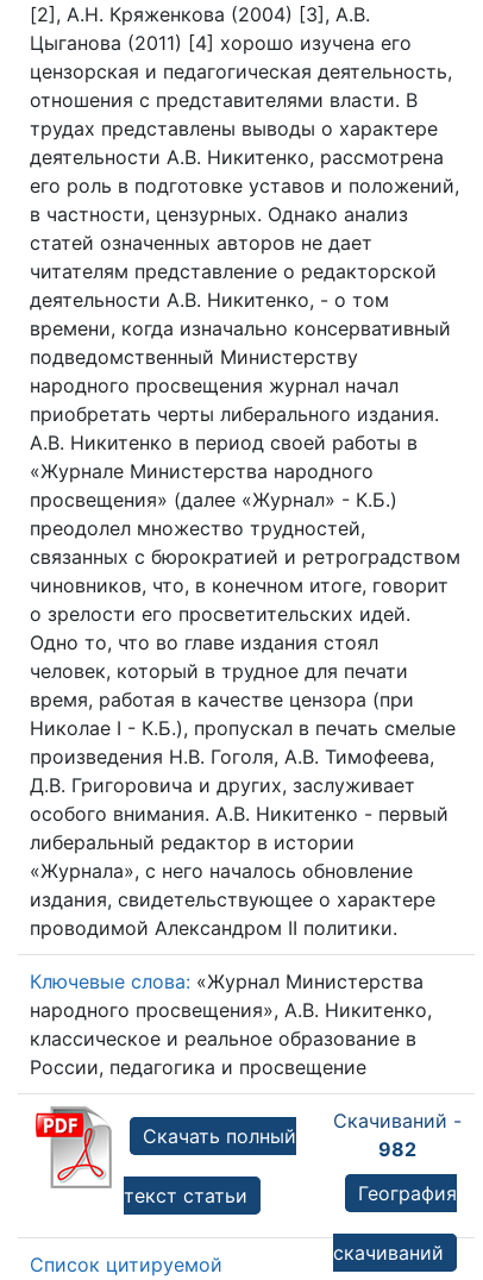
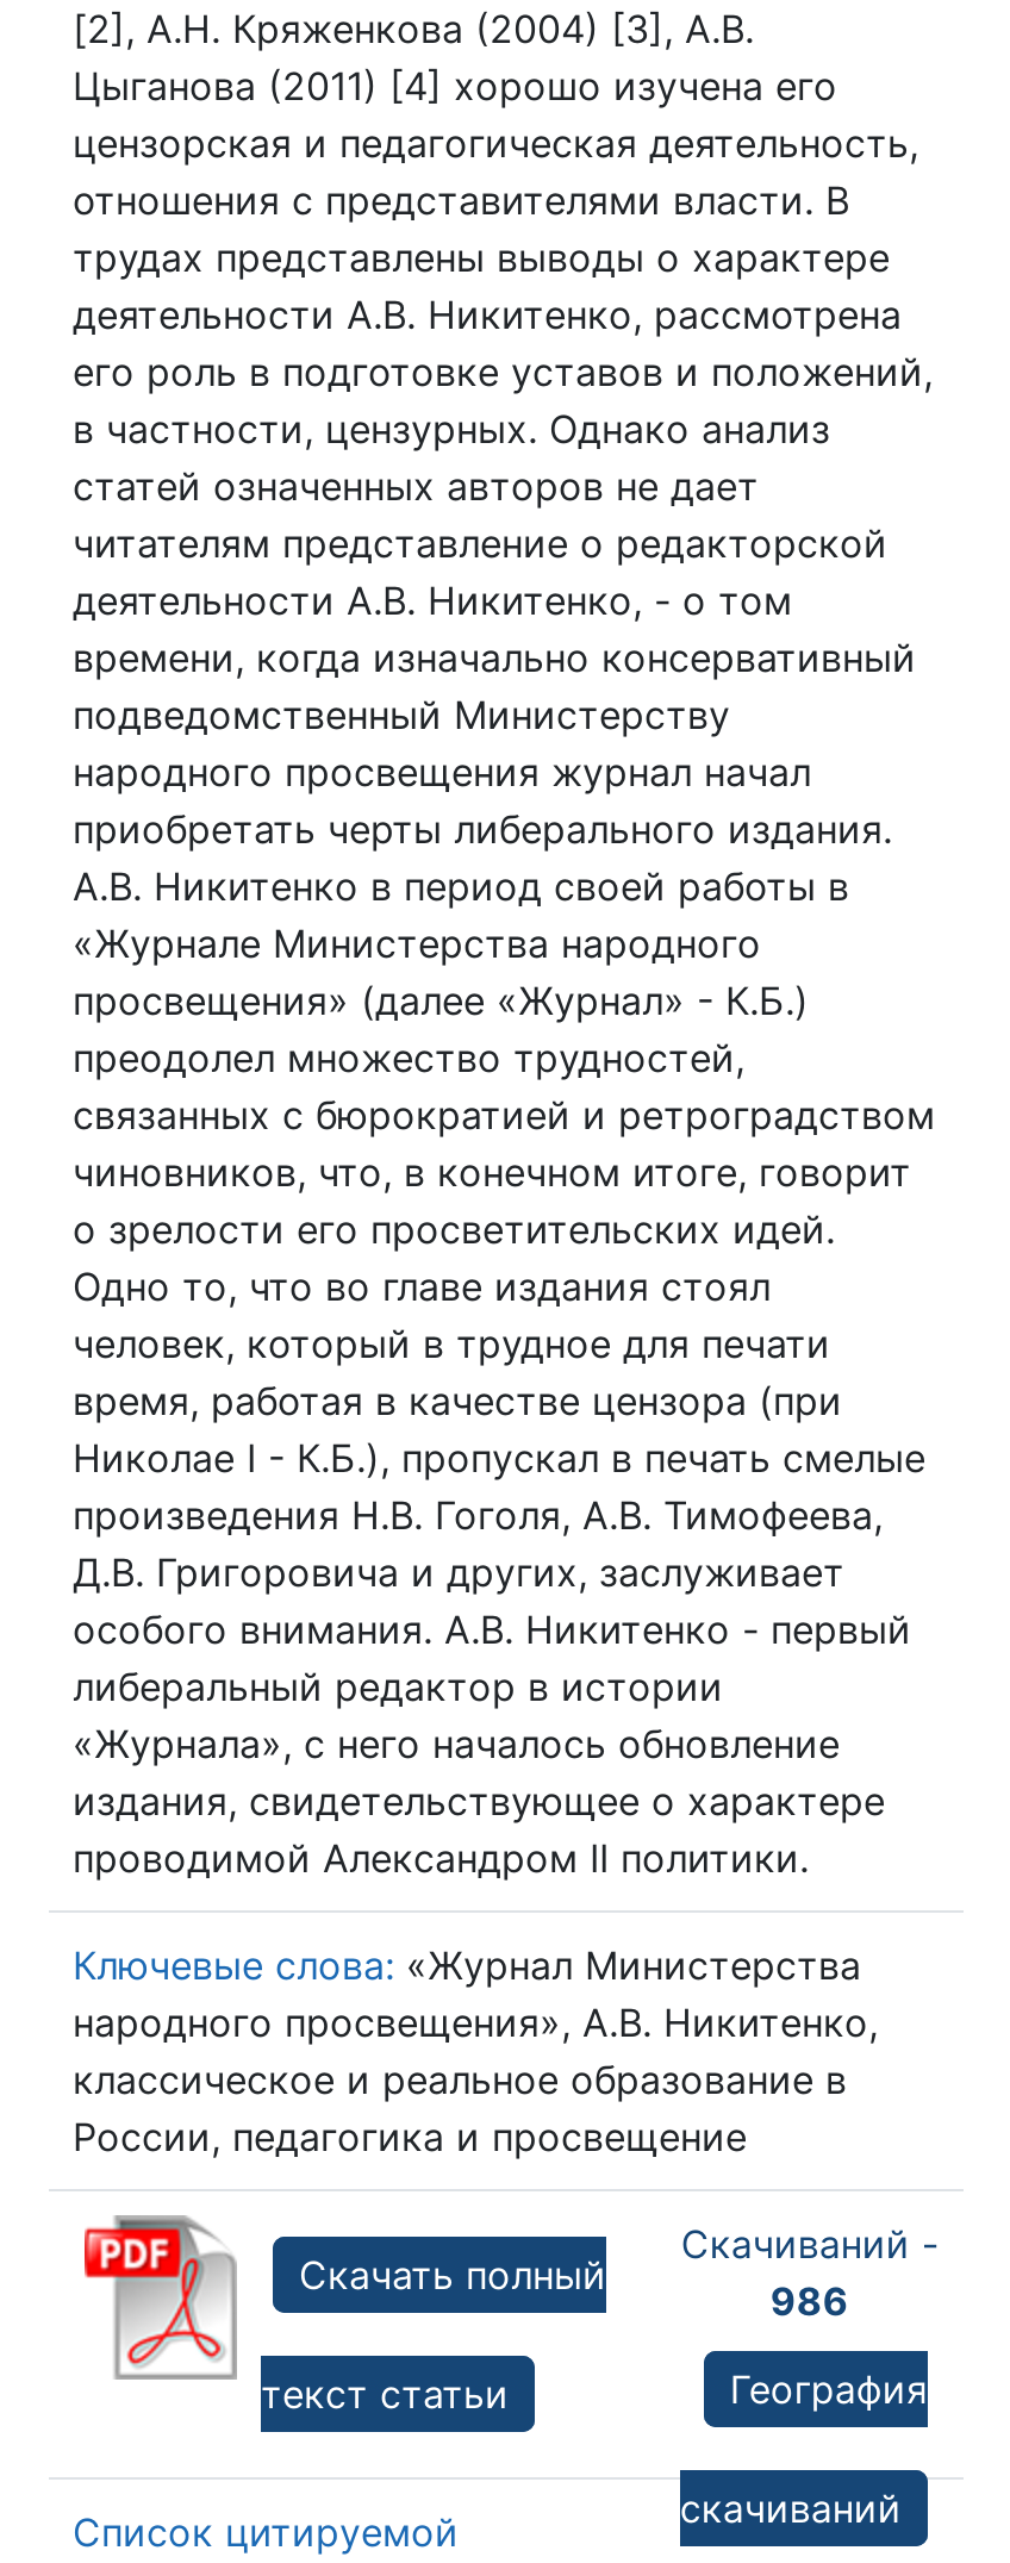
[379,1137,417,1161] 982 -> [770,2277,849,2325] 986

